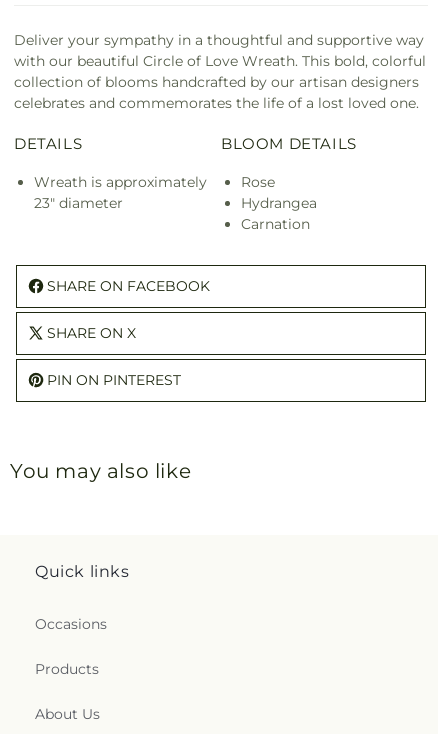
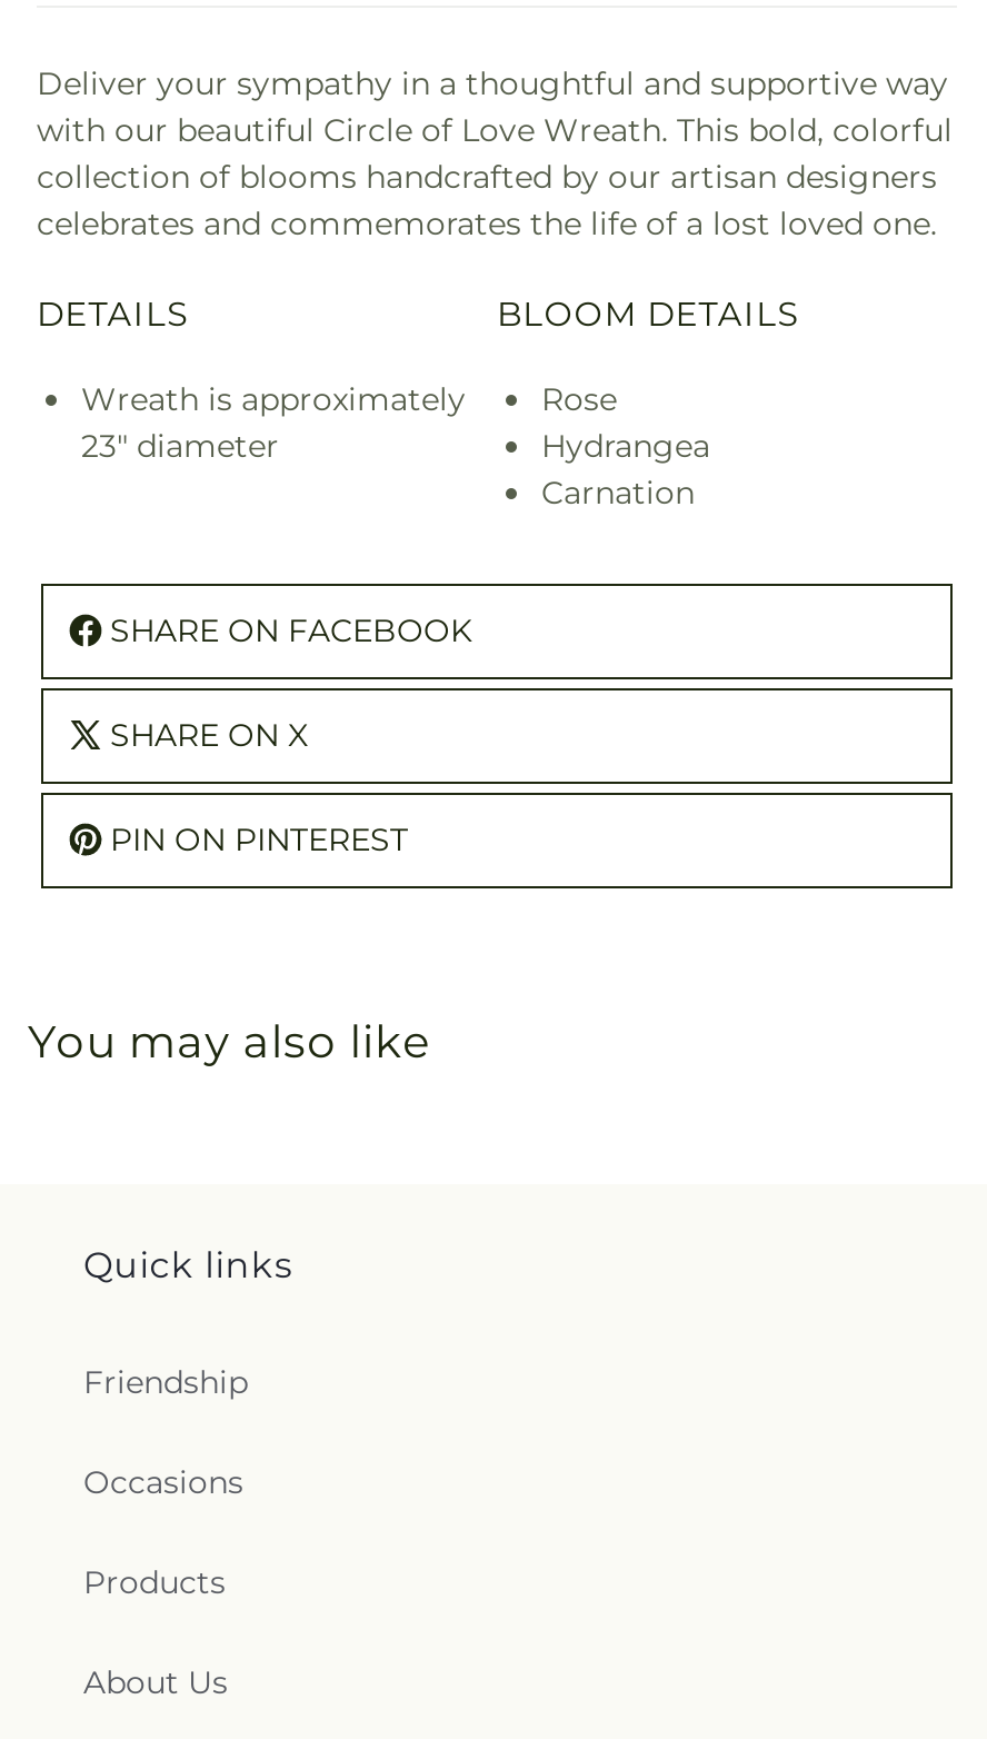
none -> [83,1363,248,1403] Friendship

